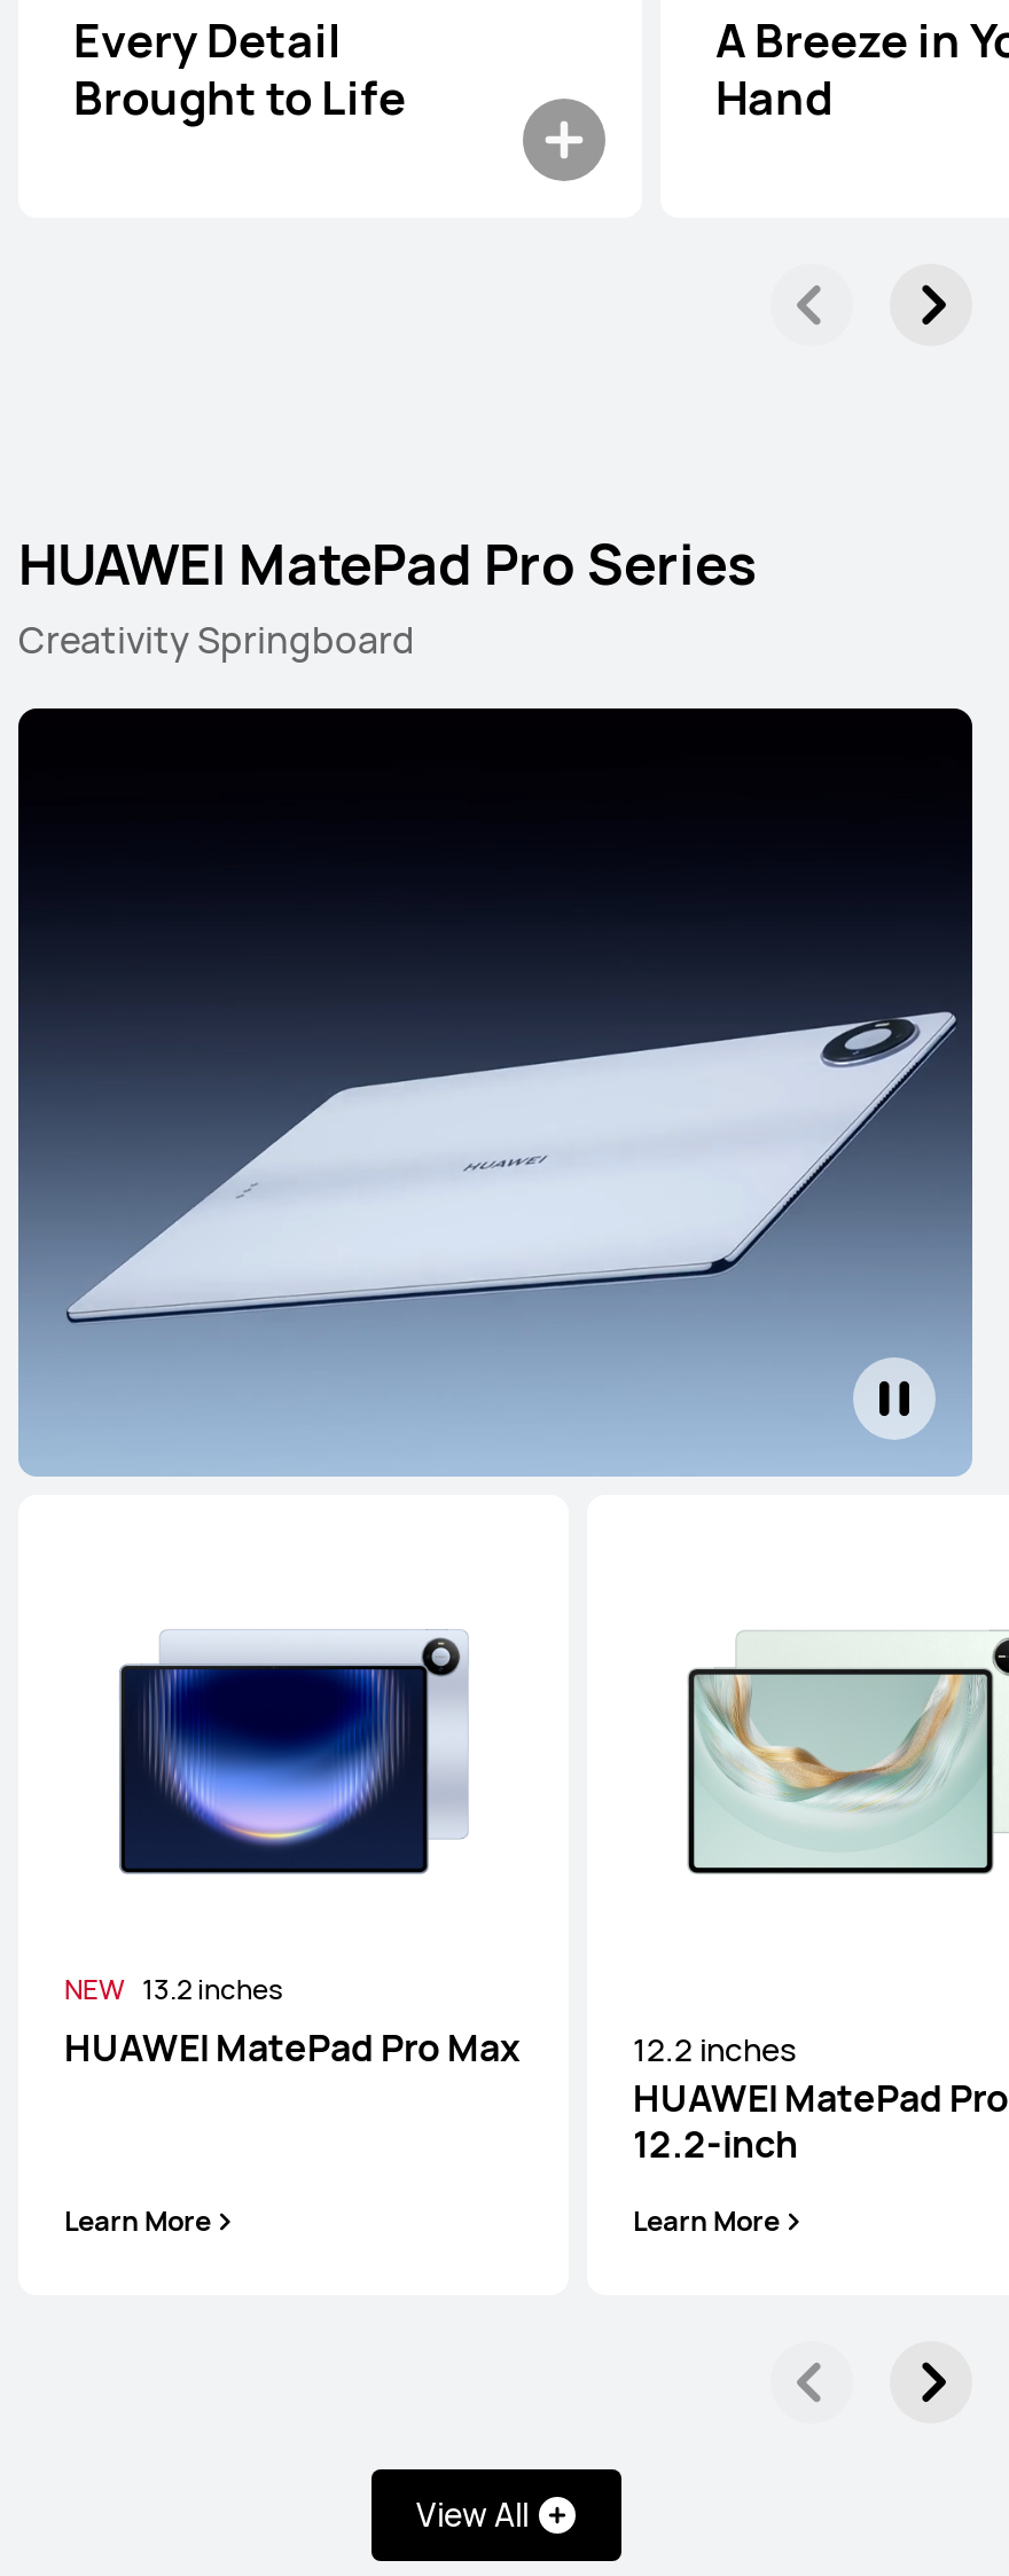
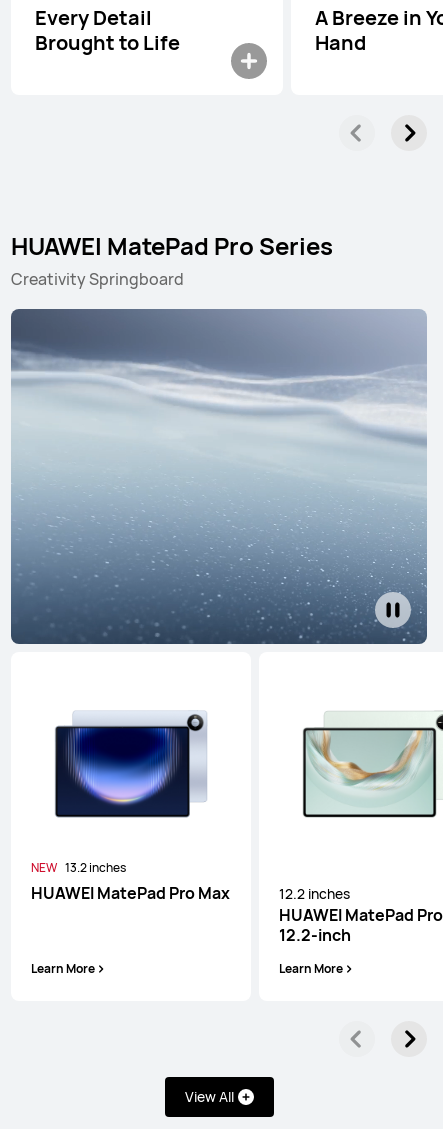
[16,706,975,1477] [image] -> [10,308,427,645] [image]

